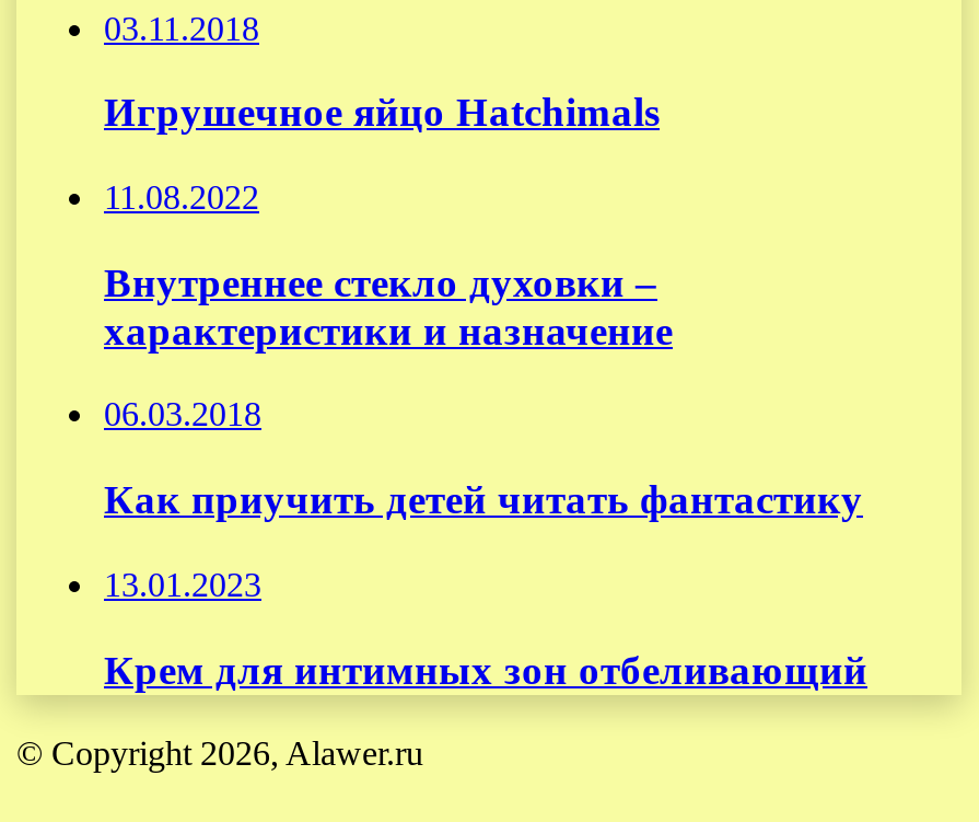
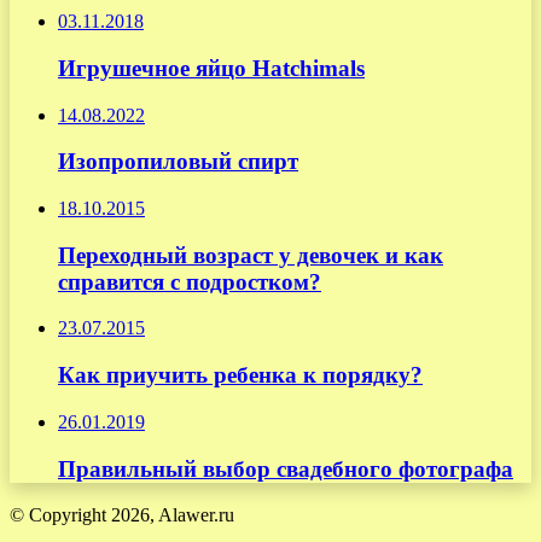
[104,178,867,692] 11.08.2022 | Внутреннее стекло духовки – | характеристики и назначение | 06.03.2018 | Как приучить детей читать фантастику | 13.01.2023 | Крем для интимных зон отбеливающий -> [58,104,513,481] 14.08.2022 | Изопропиловый спирт | 18.10.2015 | Переходный возраст у девочек и как | справится с подростком? | 23.07.2015 | Как приучить ребенка к порядку? | 26.01.2019 | Правильный выбор свадебного фотографа

